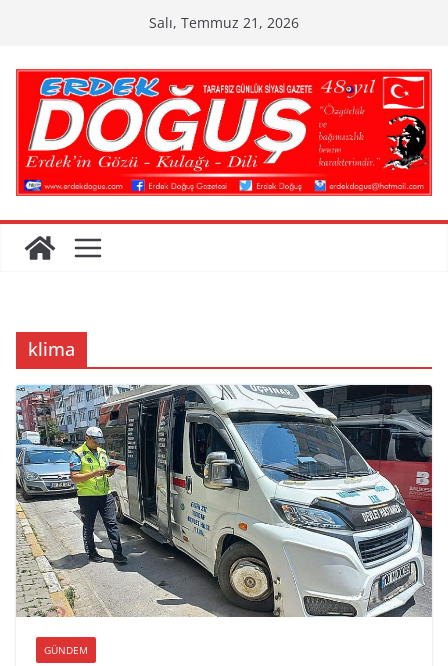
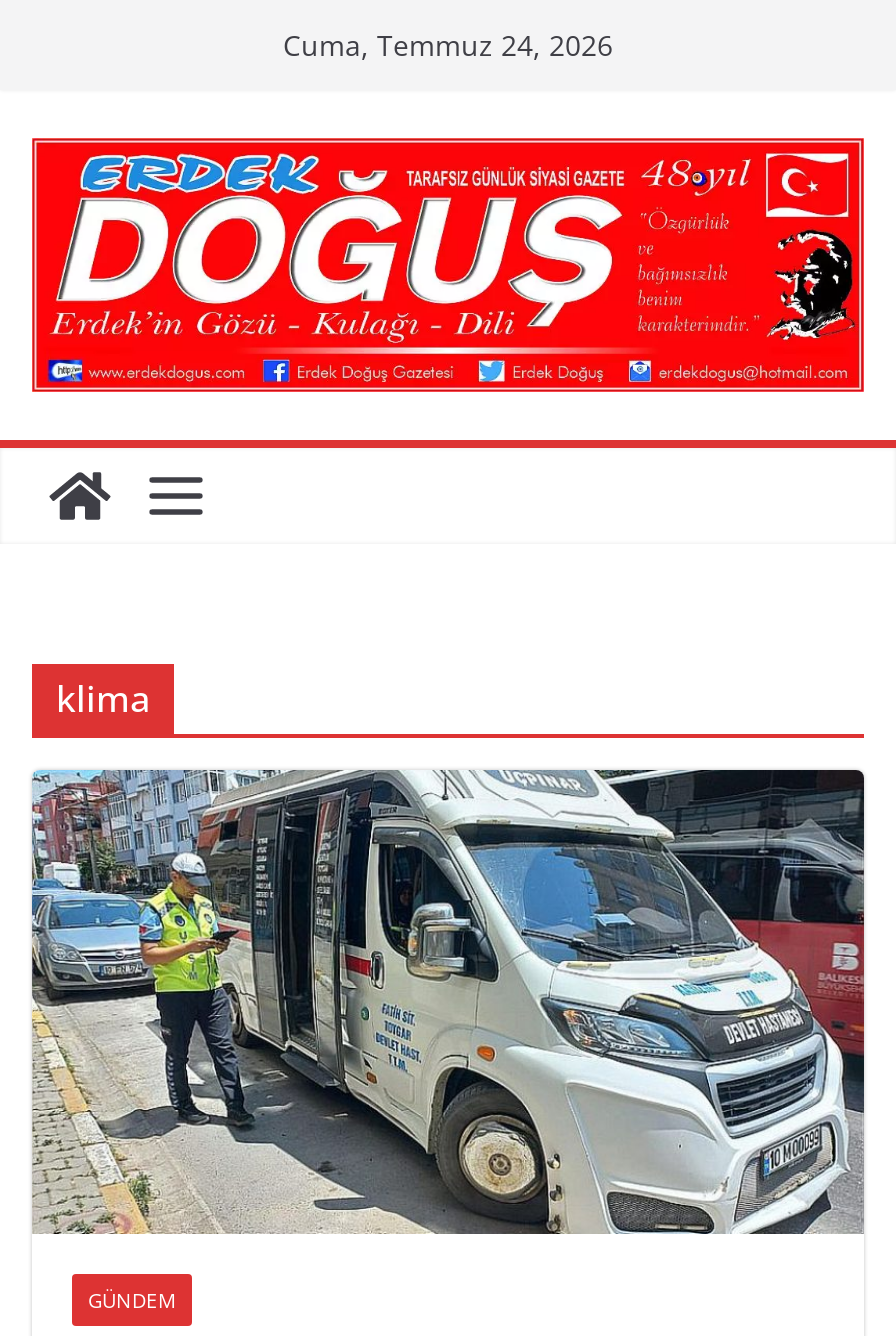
[149,13,299,32] Salı, Temmuz 21, 2026 -> [283,26,613,64] Cuma, Temmuz 24, 2026

